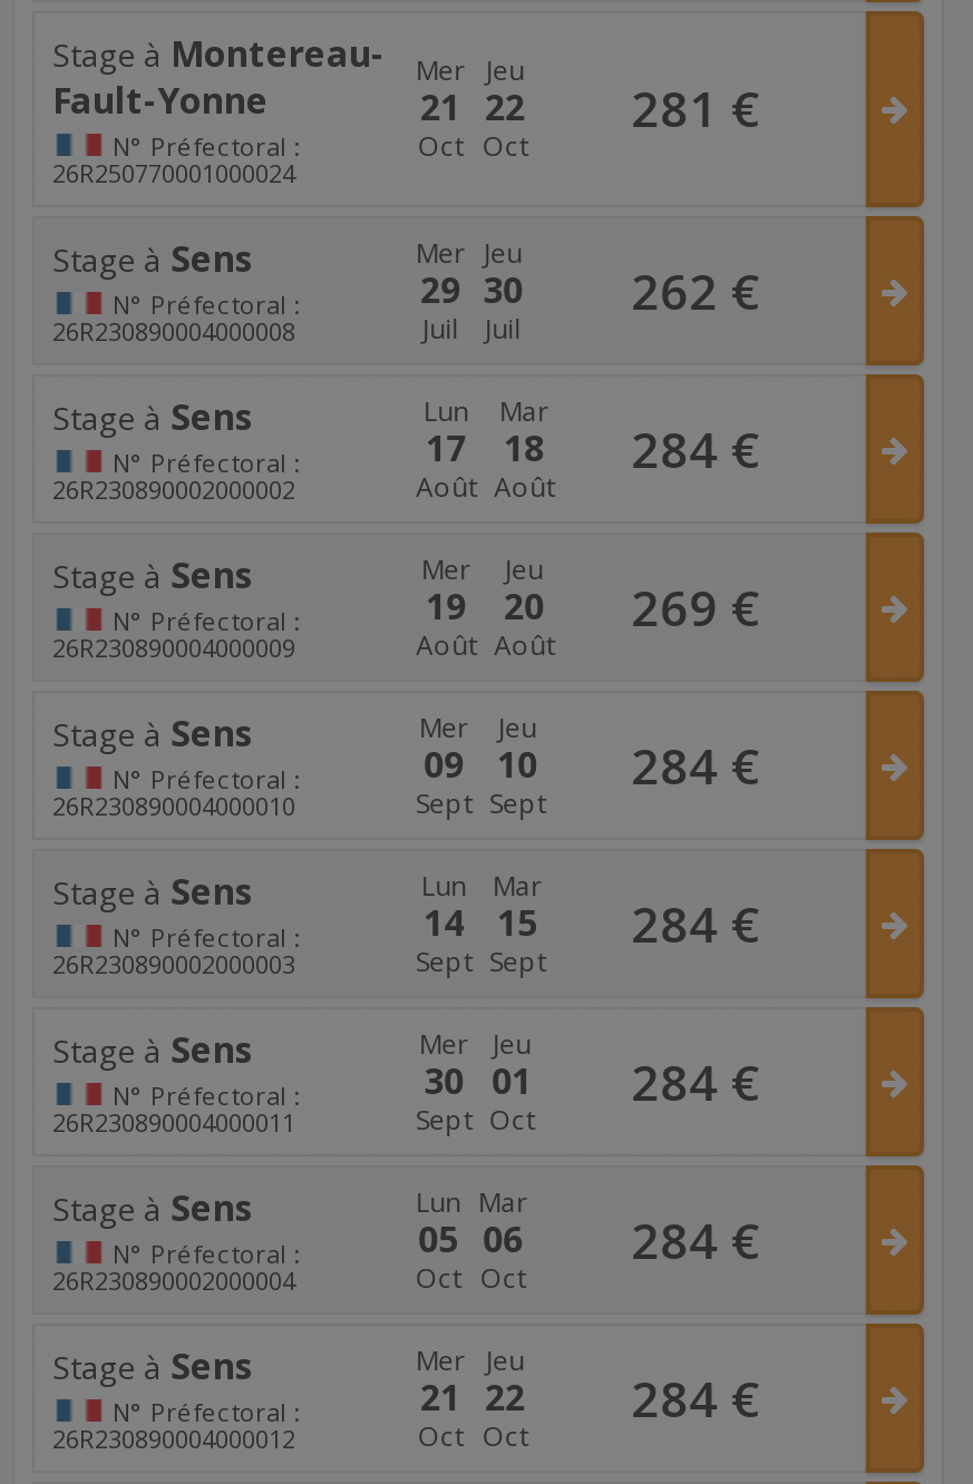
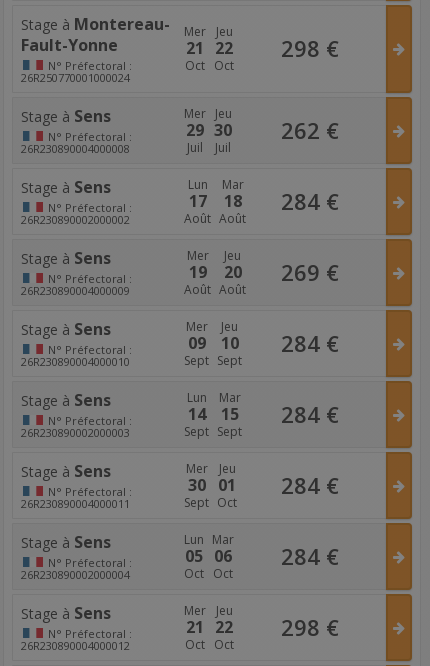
[631,74,761,141] 281 € -> [281,33,339,63] 298 €
[631,1363,761,1430] 284 € -> [281,612,339,642] 298 €

